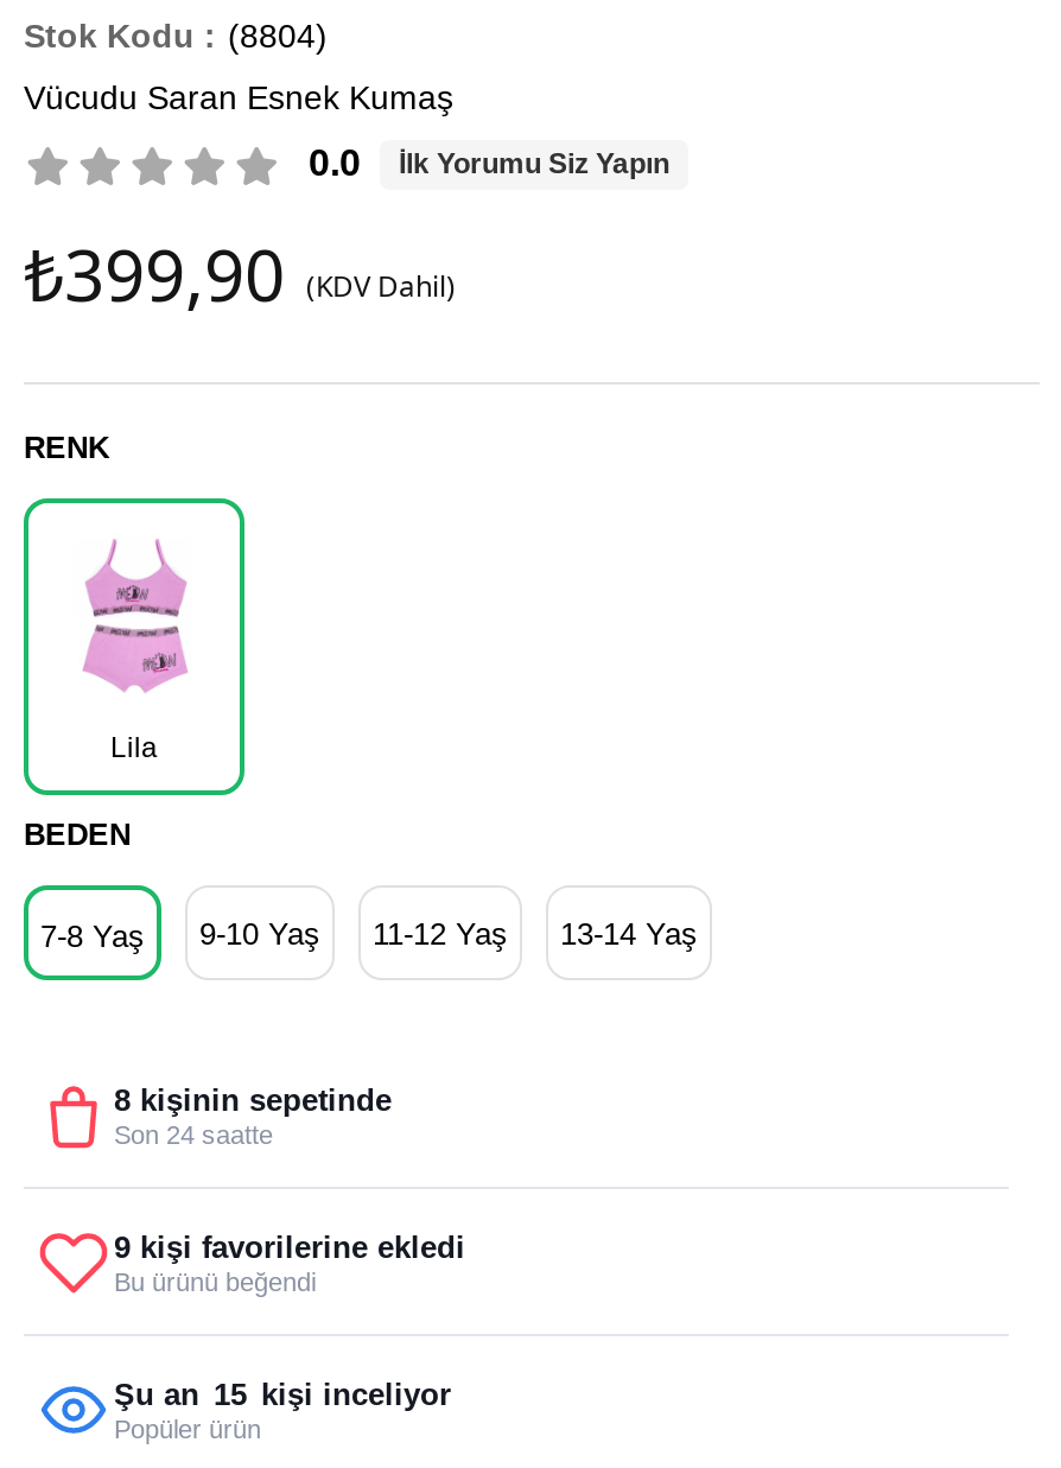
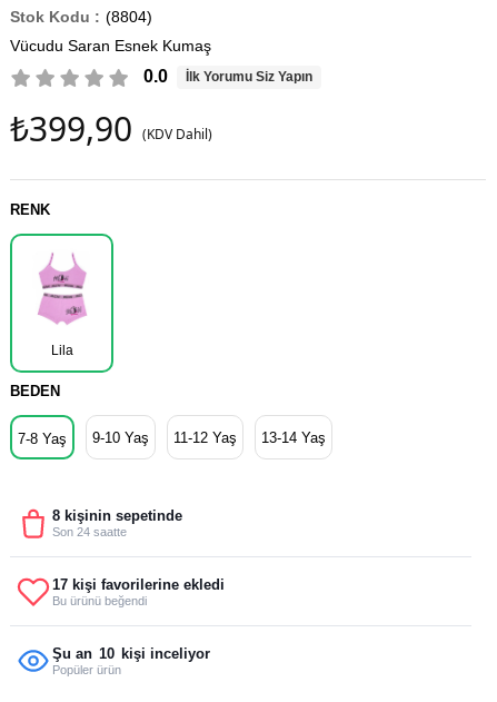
[114,1228,465,1264] 9 kişi favorilerine ekledi -> [52,576,225,592] 17 kişi favorilerine ekledi
[114,1375,451,1411] Şu an 15 kişi inceliyor -> [52,645,210,661] Şu an 10 kişi inceliyor

